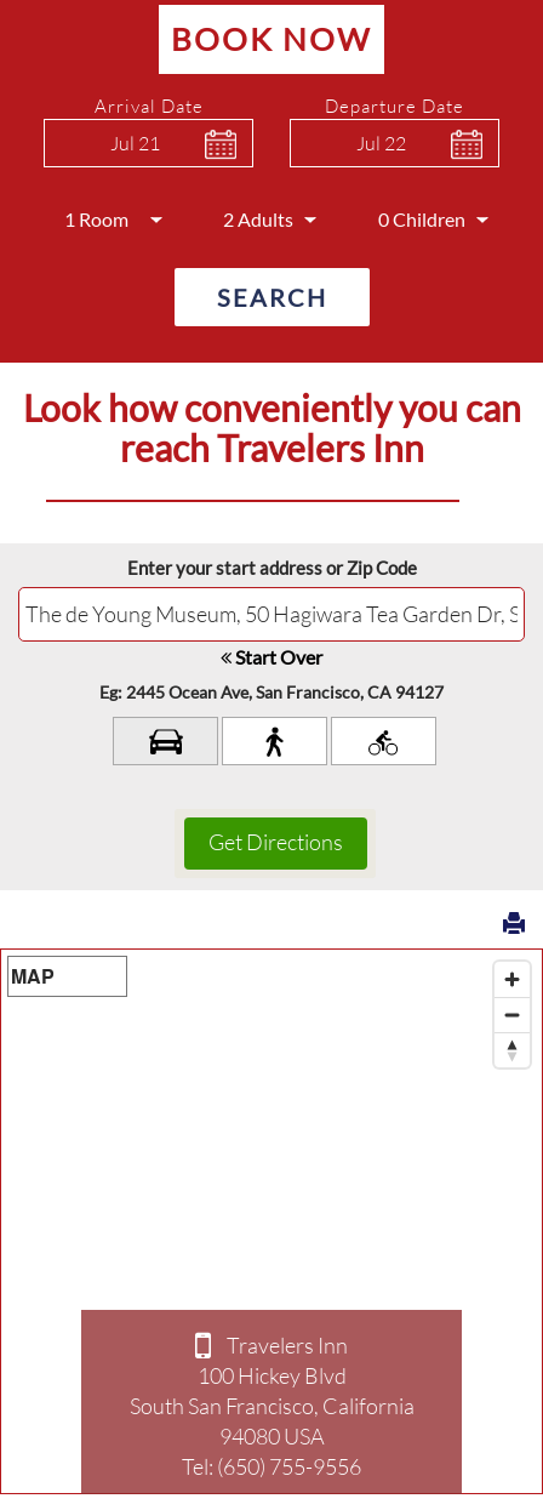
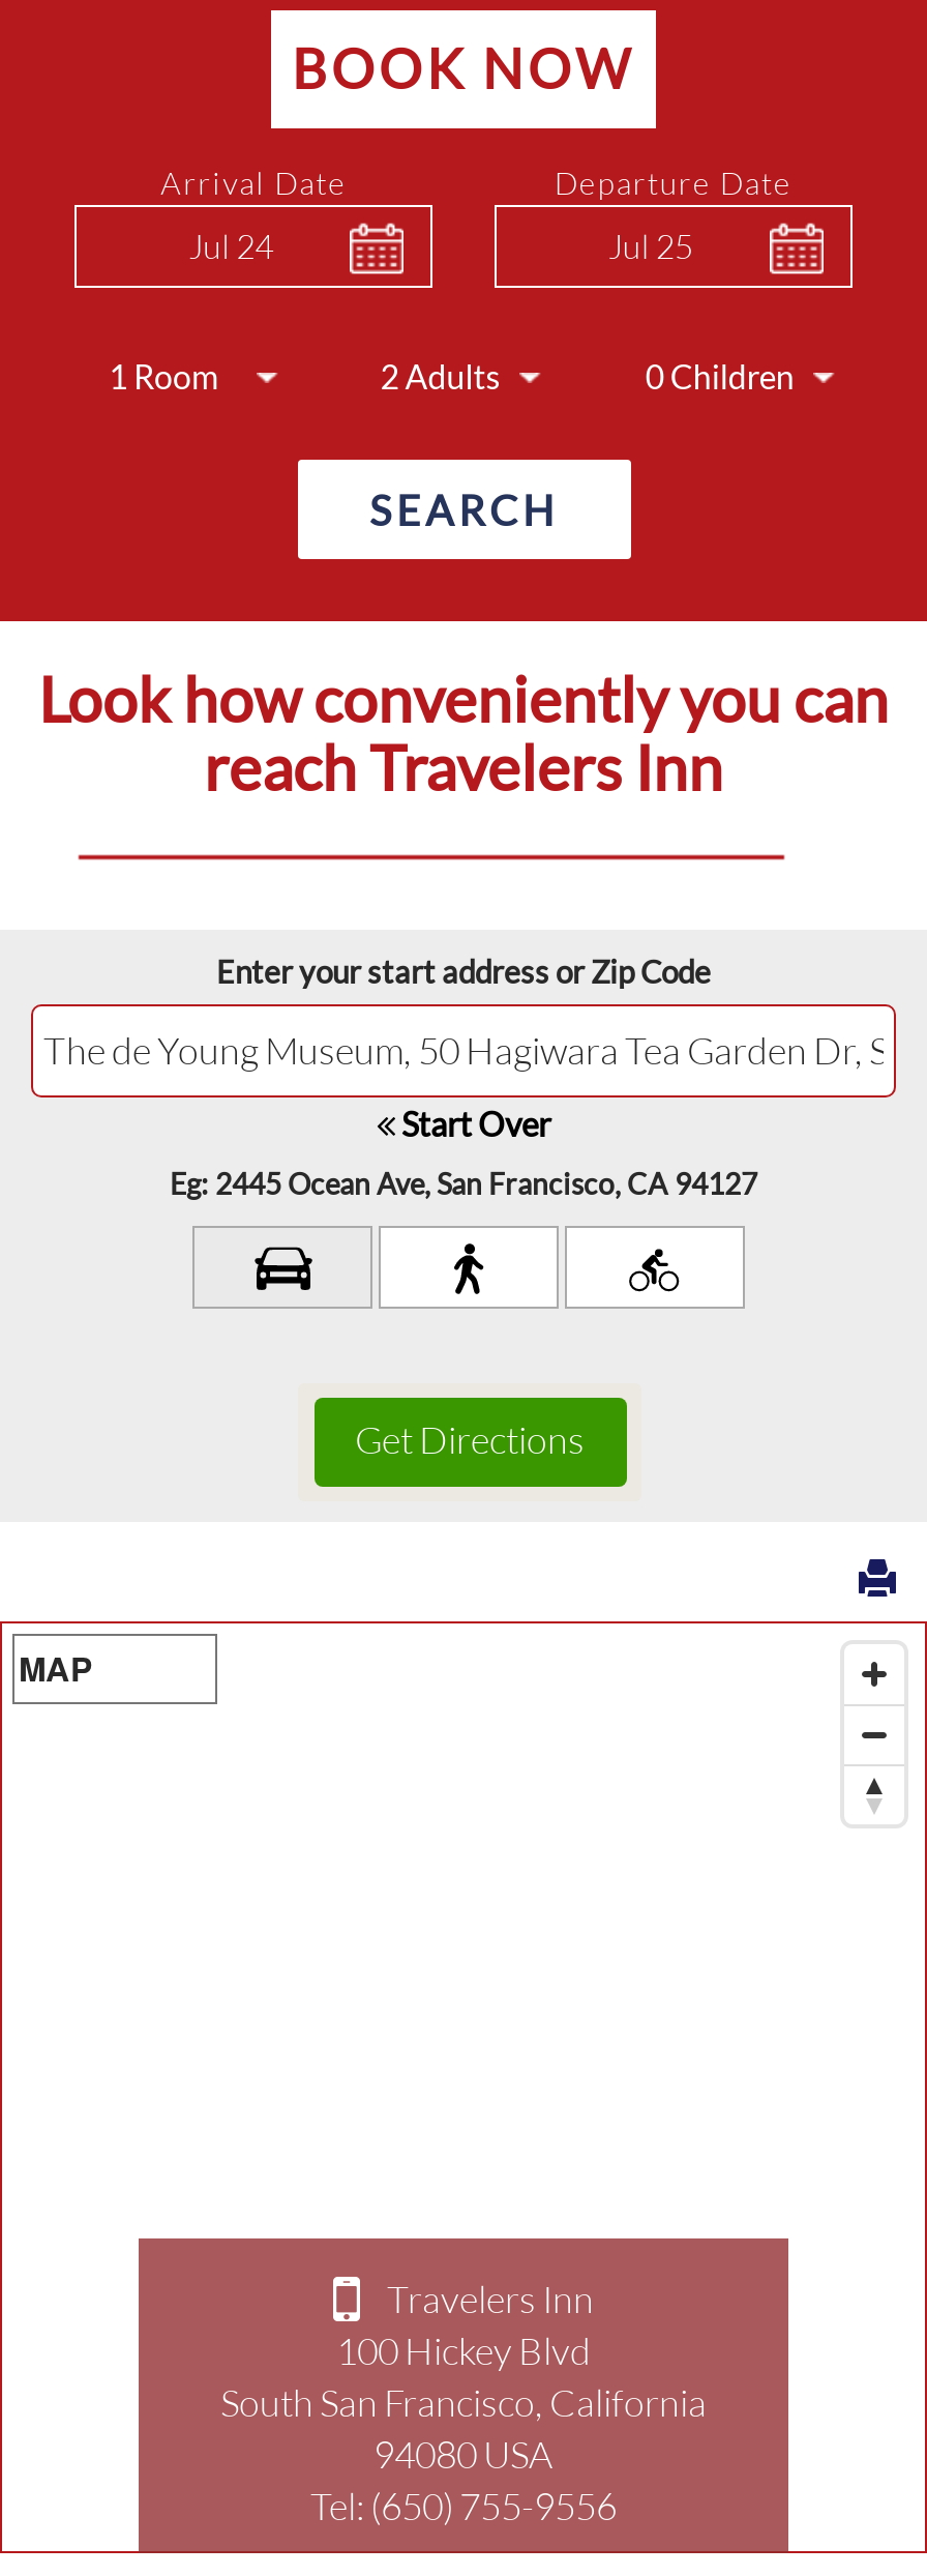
[110,131,160,155] Jul 21 -> [189,226,273,267] Jul 24
[356,131,406,155] Jul 22 -> [608,226,693,267] Jul 25

